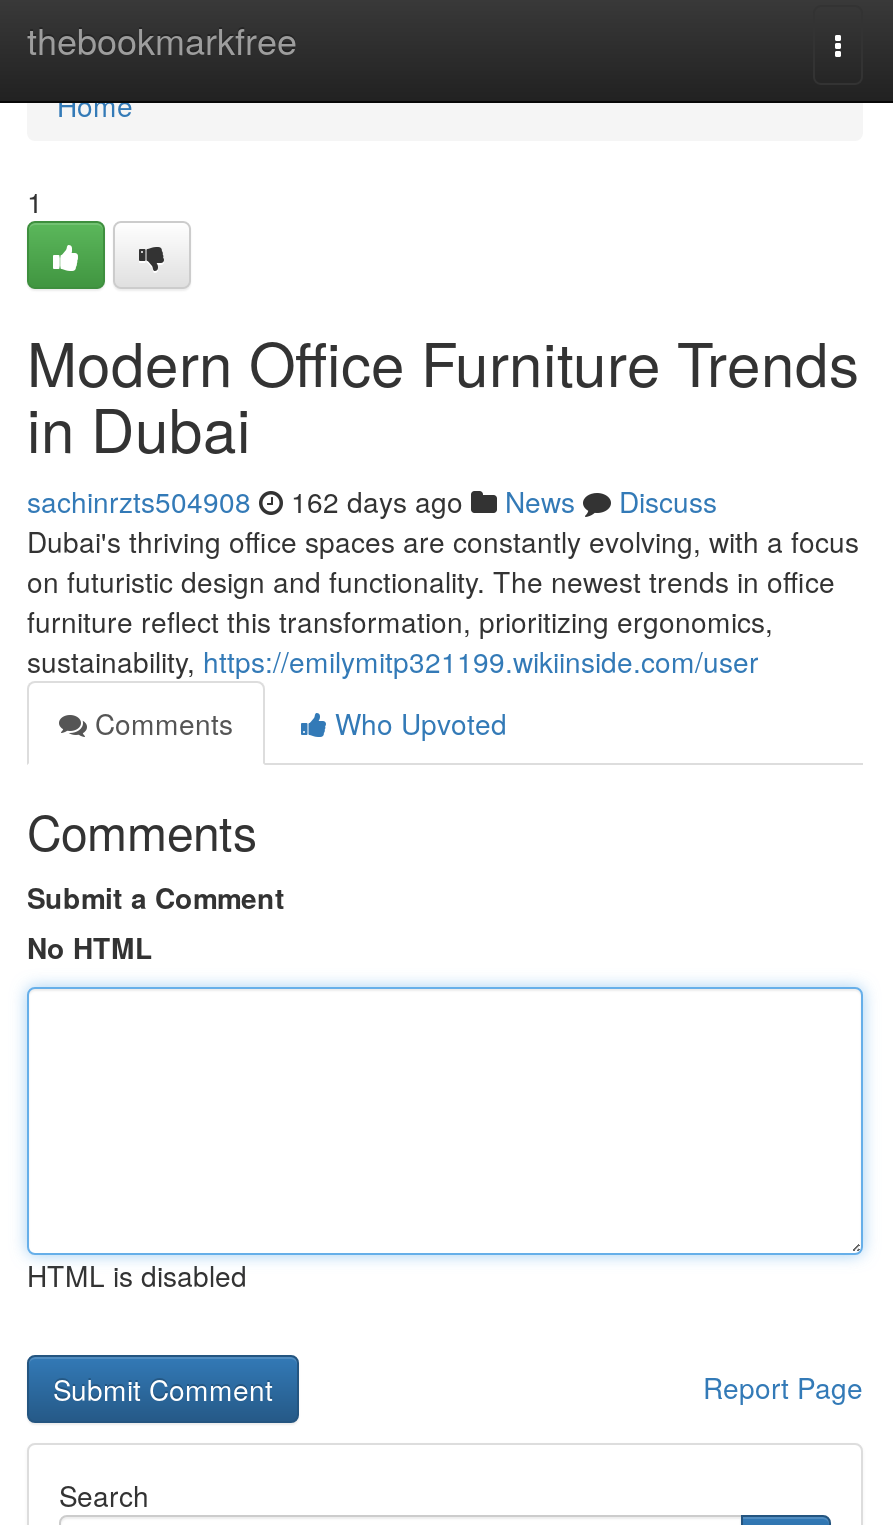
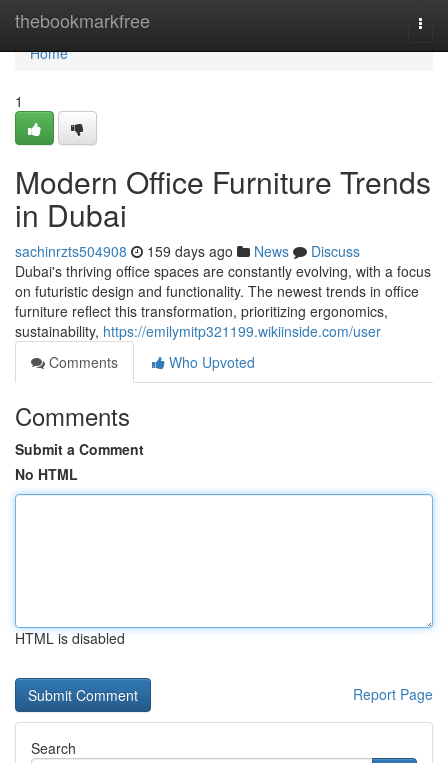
[27,481,717,521] sachinrzts504908 162 days ago News Discuss -> [15,241,360,261] sachinrzts504908 159 days ago News Discuss

